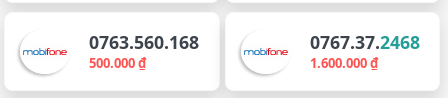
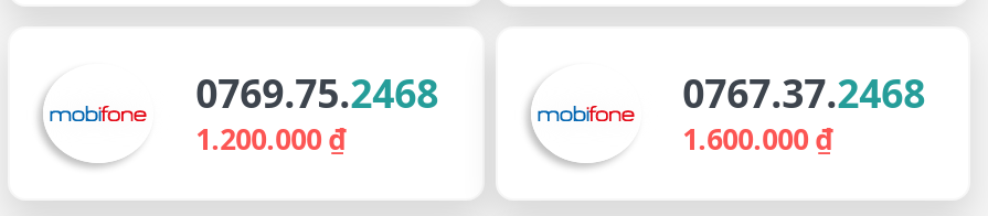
[89,30,199,72] 0763.560.168 | 500.000 ₫ -> [196,67,438,159] 0769.75.2468 | 1.200.000 ₫

